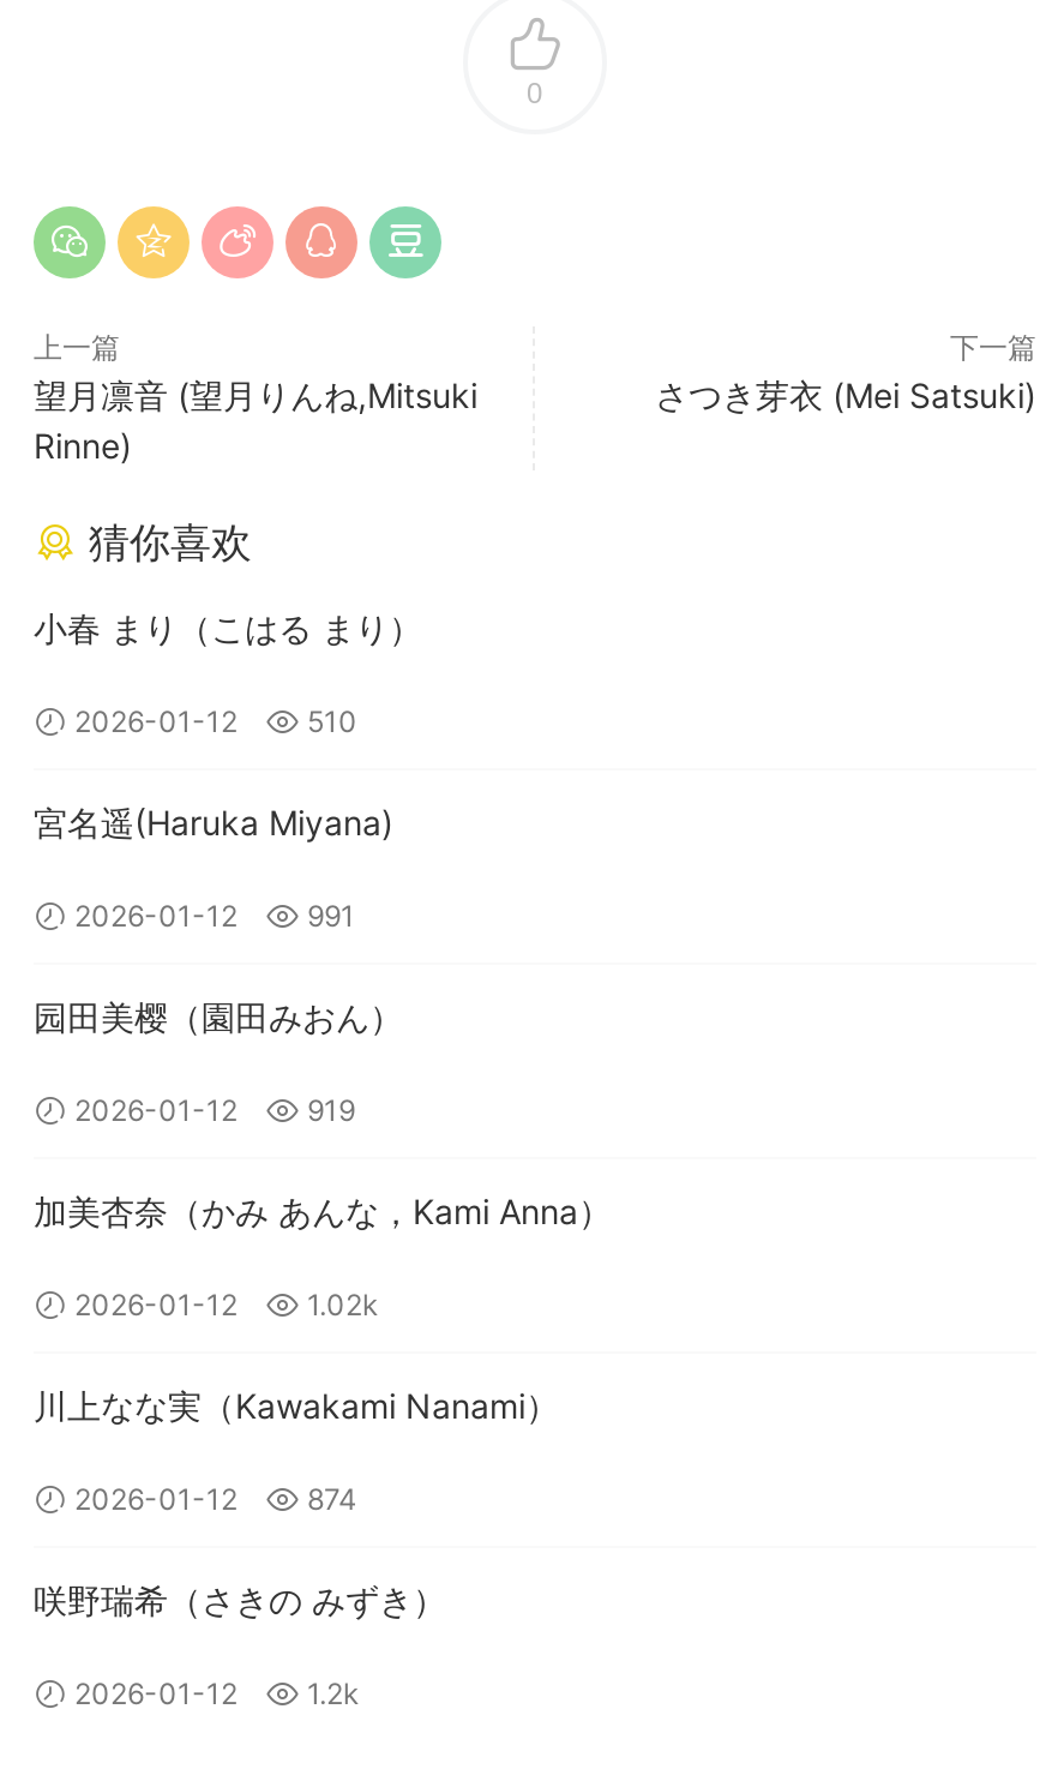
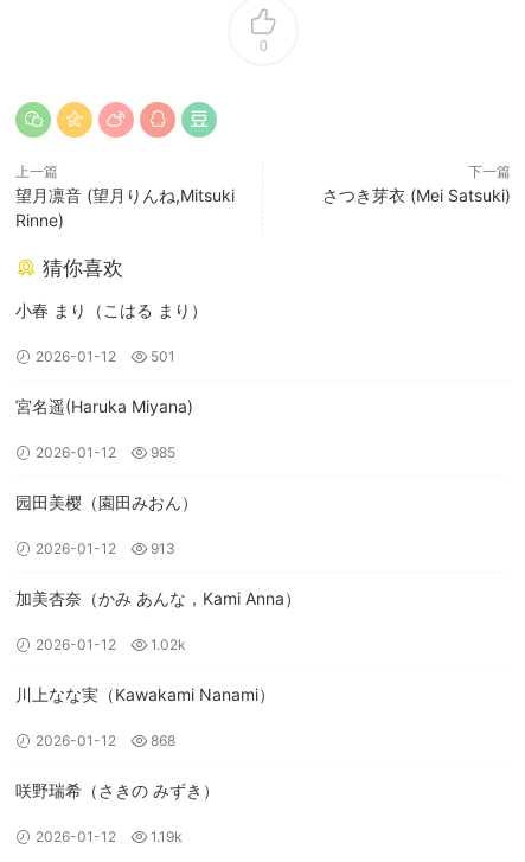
[67,703,357,739] 2026-01-12 510 -> [32,347,175,365] 2026-01-12 501
[67,898,355,934] 2026-01-12 991 -> [32,443,175,461] 2026-01-12 985
[67,1092,355,1128] 2026-01-12 919 -> [32,539,175,557] 2026-01-12 913
[67,1481,357,1517] 2026-01-12 874 -> [32,732,175,749] 2026-01-12 868
[67,1675,360,1711] 2026-01-12 1.2k -> [32,828,183,845] 2026-01-12 1.19k

